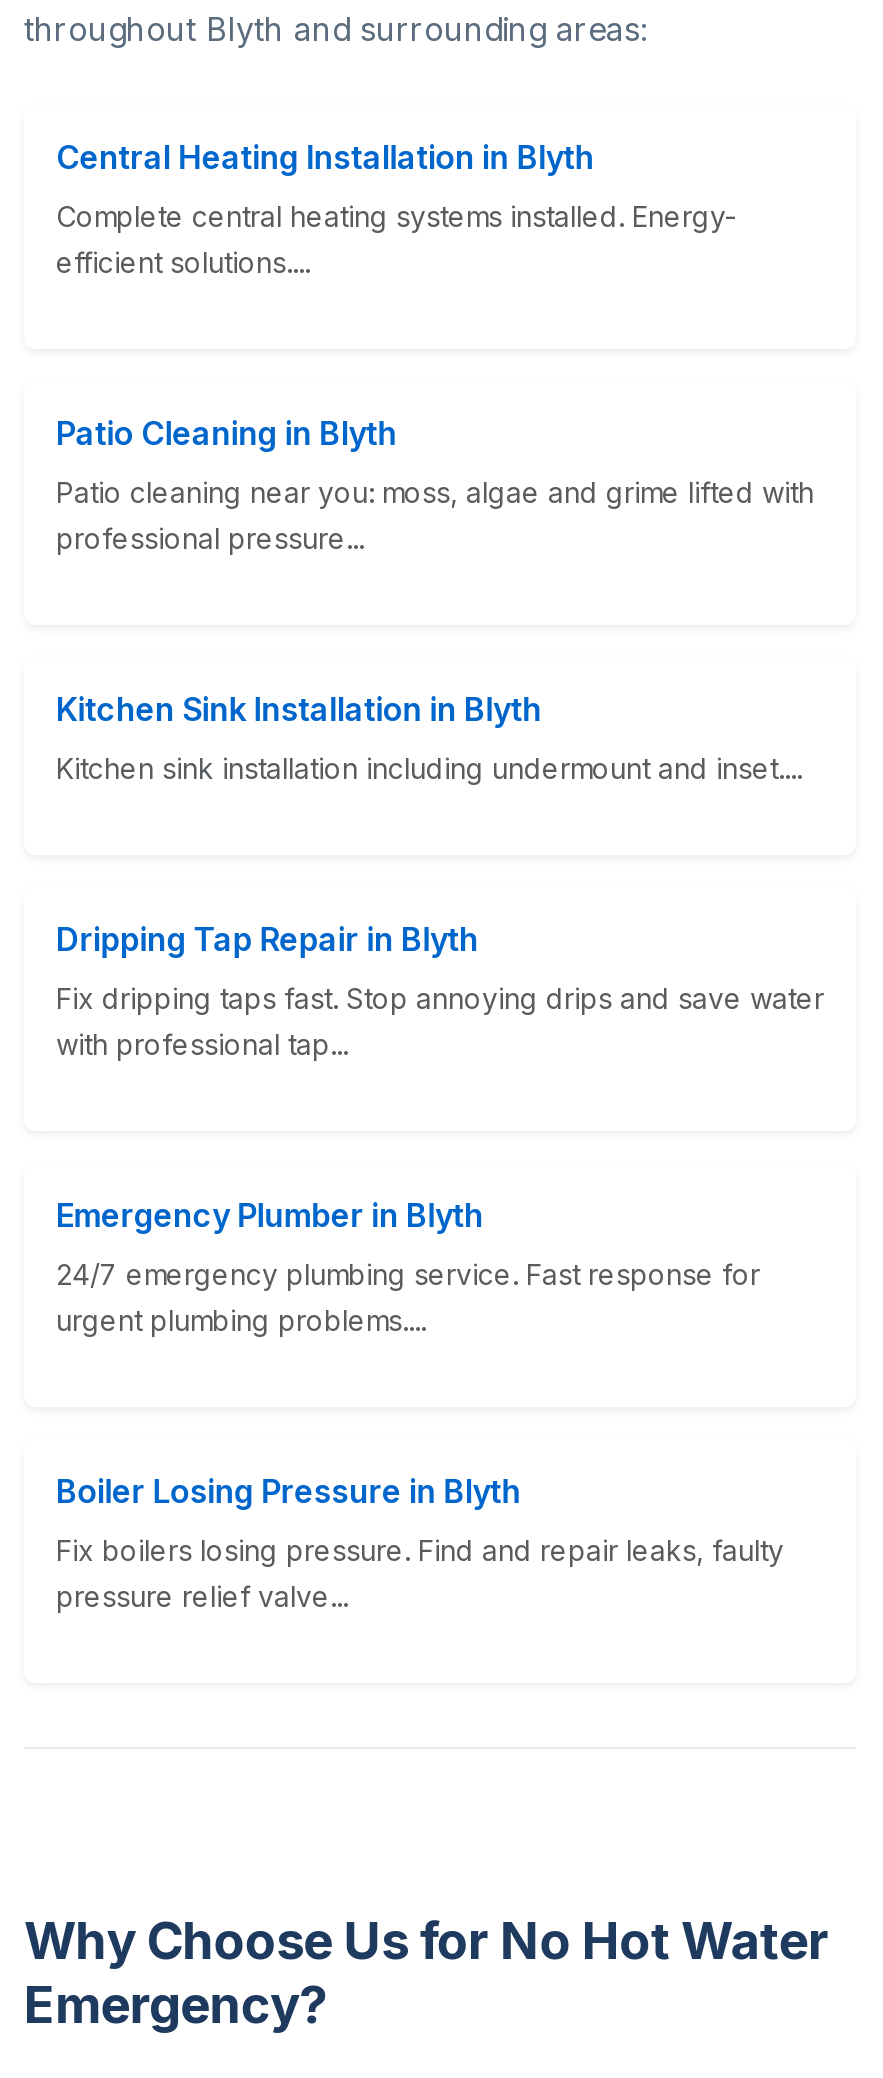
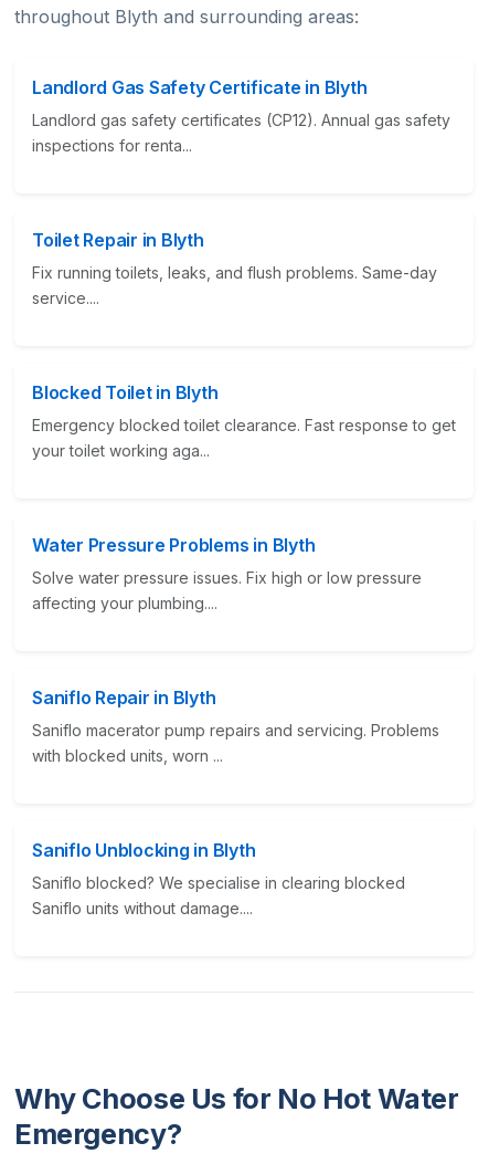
[56,137,594,177] Central Heating Installation in Blyth -> [32,76,367,99] Landlord Gas Safety Certificate in Blyth
[56,199,736,279] Complete central heating systems installed. Energy- | efficient solutions.... -> [32,111,450,155] Landlord gas safety certificates (CP12). Annual gas safety | inspections for renta...
[56,413,397,453] Patio Cleaning in Blyth -> [32,229,204,251] Toilet Repair in Blyth
[56,475,814,555] Patio cleaning near you: moss, algae and grime lifted with | professional pressure... -> [32,263,437,308] Fix running toilets, leaks, and flush problems. Same-day | service....
[56,689,542,729] Kitchen Sink Installation in Blyth -> [32,382,218,404] Blocked Toilet in Blyth
[56,751,802,785] Kitchen sink installation including undermount and inset.... -> [32,416,456,460] Emergency blocked toilet clearance. Fast response to get | your toilet working aga...
[56,919,479,959] Dripping Tap Repair in Blyth -> [32,534,315,556] Water Pressure Problems in Blyth
[56,981,824,1061] Fix dripping taps fast. Stop annoying drips and save water | with professional tap... -> [32,568,422,613] Solve water pressure issues. Fix high or low pressure | affecting your plumbing....
[56,1195,484,1235] Emergency Plumber in Blyth -> [32,687,216,709] Saniflo Repair in Blyth
[56,1257,760,1337] 24/7 emergency plumbing service. Fast response for | urgent plumbing problems.... -> [32,721,439,765] Saniflo macerator pump repairs and servicing. Problems | with blocked units, worn ...
[56,1471,521,1511] Boiler Losing Pressure in Blyth -> [32,839,256,861] Saniflo Unblocking in Blyth
[56,1533,784,1613] Fix boilers losing pressure. Find and repair leaks, faulty | pressure relief valve... -> [32,873,405,918] Saniflo blocked? We specialise in clearing blocked | Saniflo units without damage....

